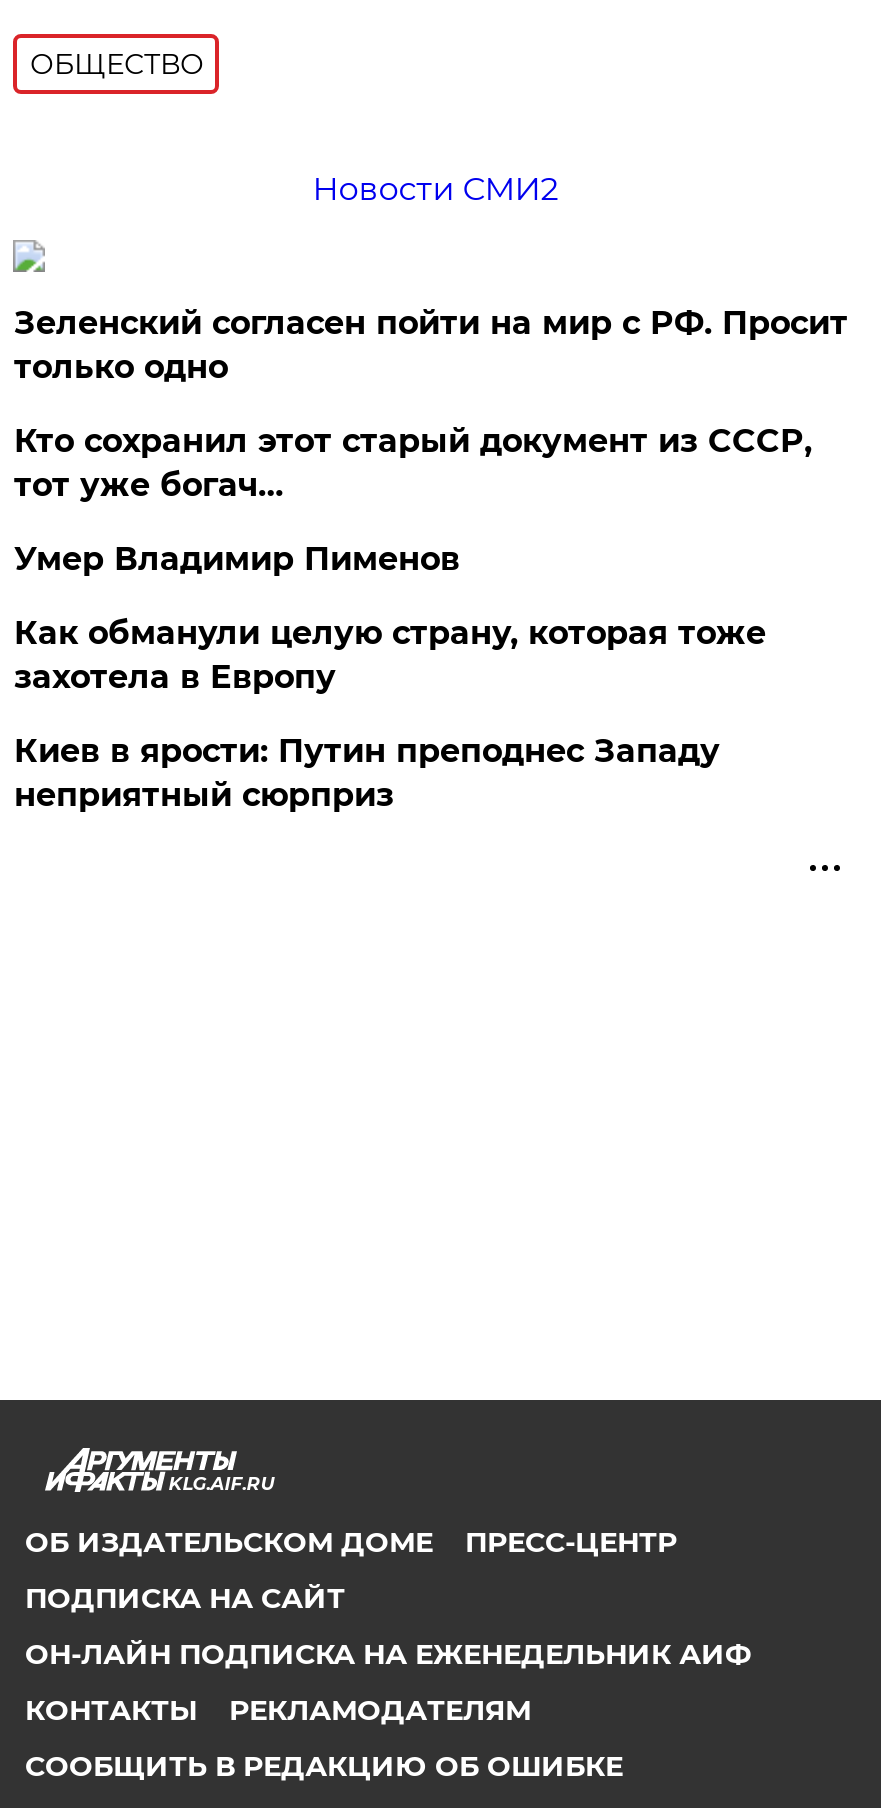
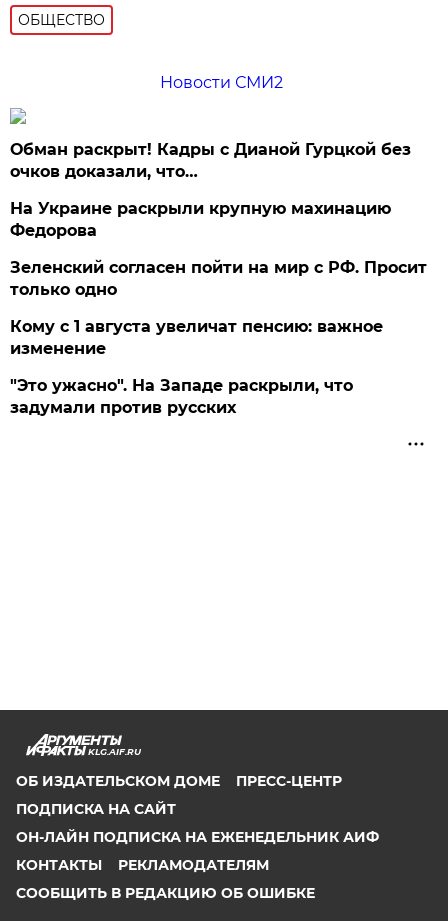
none -> [10,140,411,240] Обман раскрыт! Кадры с Дианой Гурцкой без | очков доказали, что… | На Украине раскрыли крупную махинацию | Федорова
moved [14,304,848,386] -> [10,258,427,299]: Зеленский согласен пойти на мир с РФ. Просит | только одно
[14,422,812,814] Кто сохранил этот старый документ из СССР, | тот уже богач… | Умер Владимир Пименов | Как обманули целую страну, которая тоже | захотела в Европу | Киев в ярости: Путин преподнес Западу | неприятный сюрприз -> [10,317,383,417] Кому с 1 августа увеличат пенсию: важное | изменение | "Это ужасно". На Западе раскрыли, что | задумали против русских

